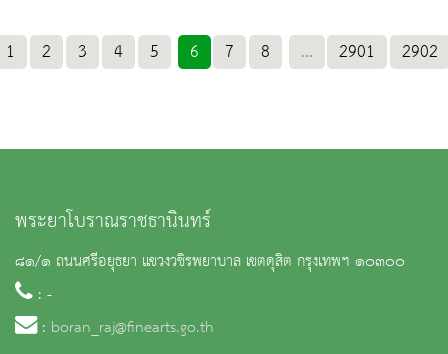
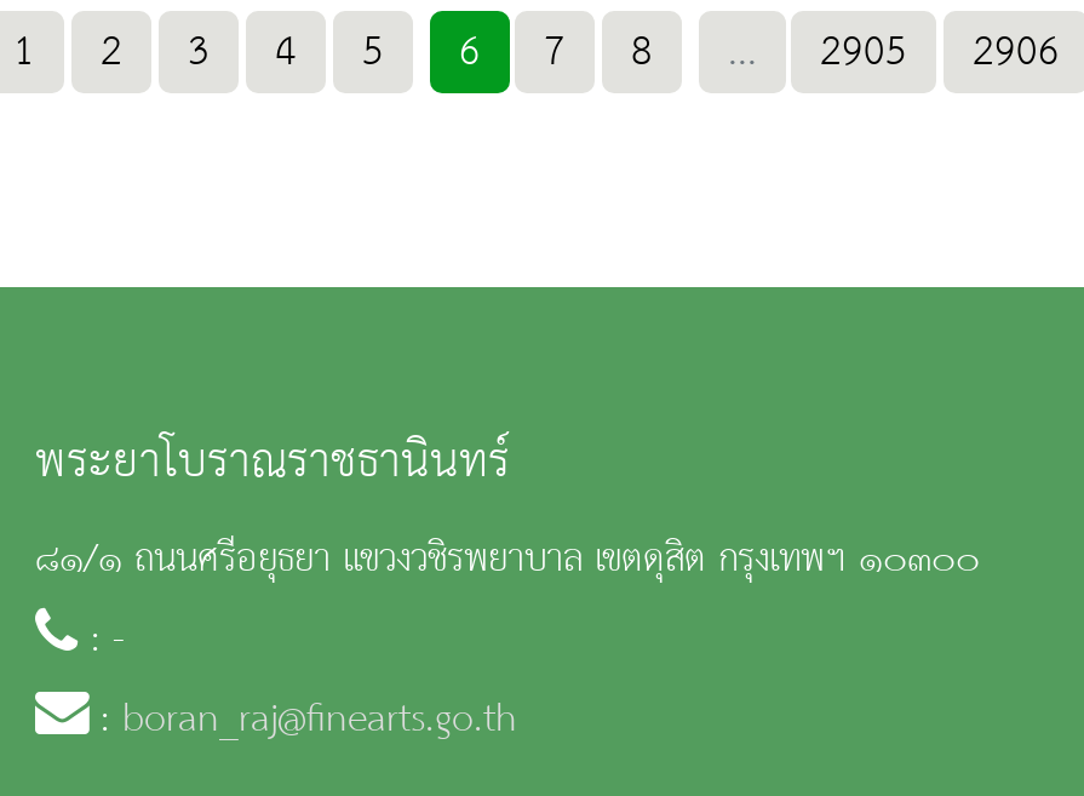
[339,36,375,68] 2901 -> [820,14,907,92] 2905
[402,36,438,68] 2902 -> [973,14,1060,92] 2906

